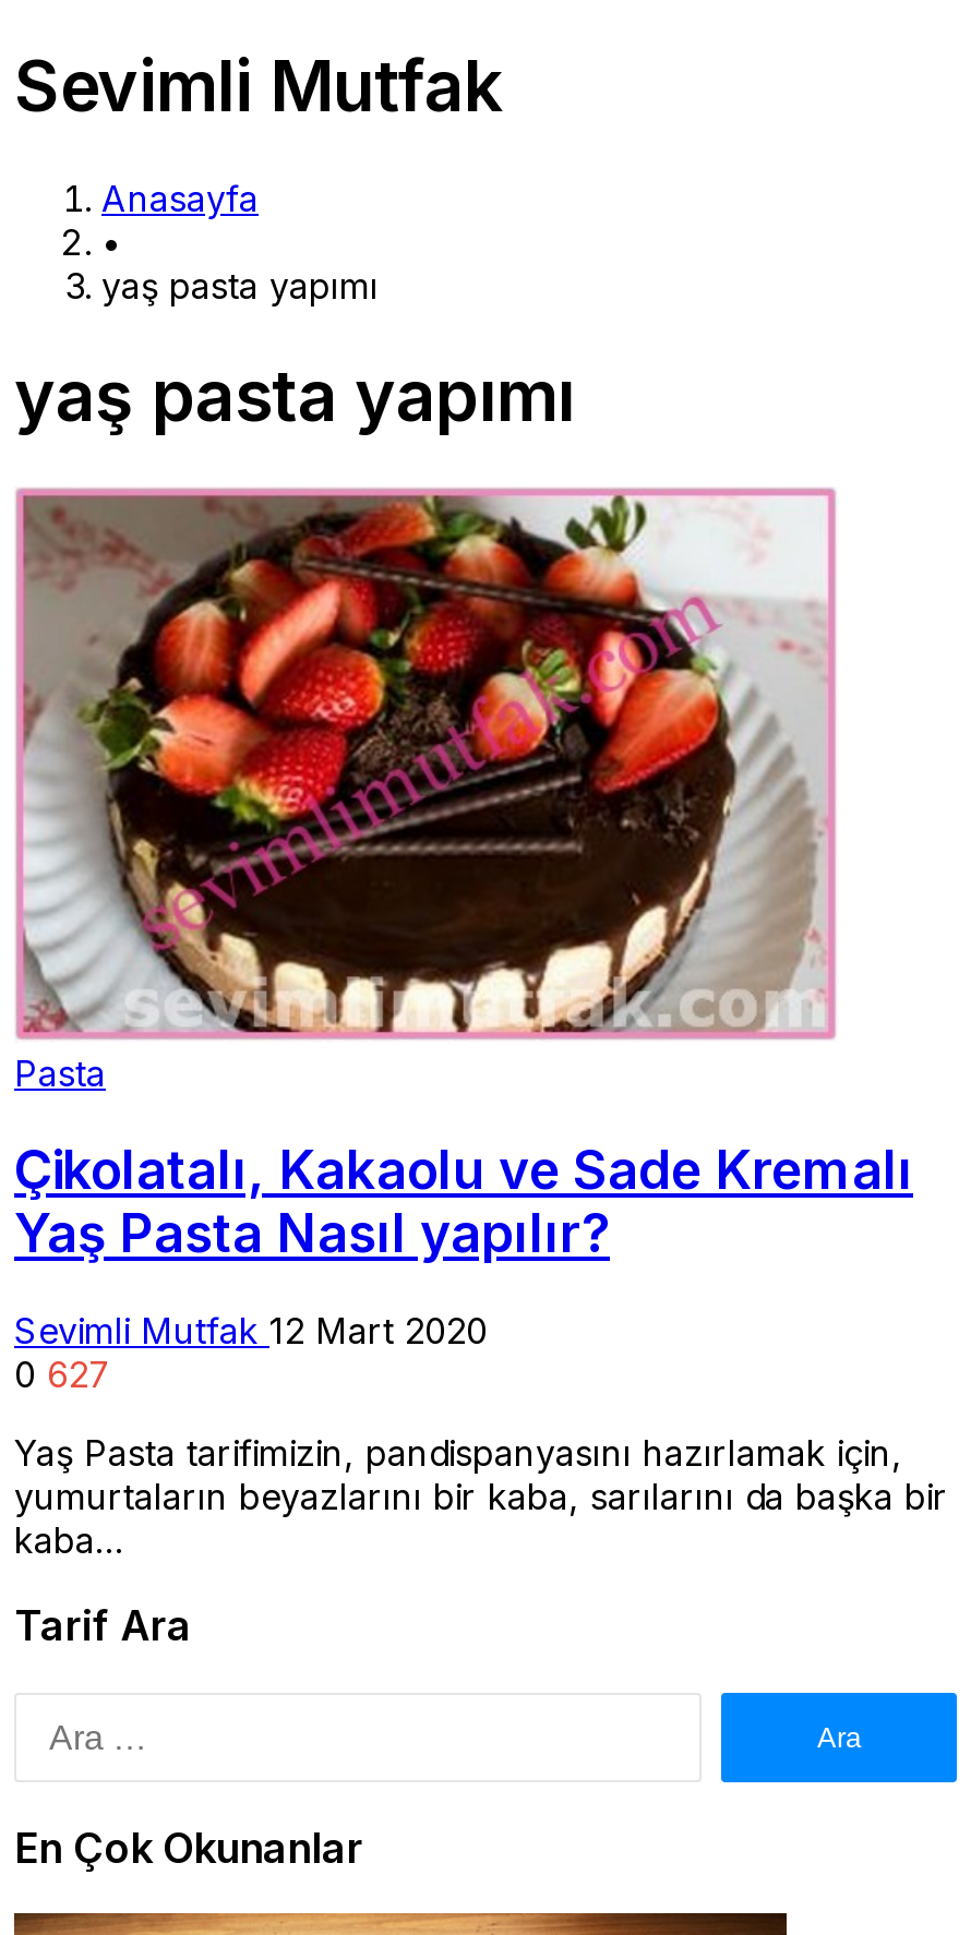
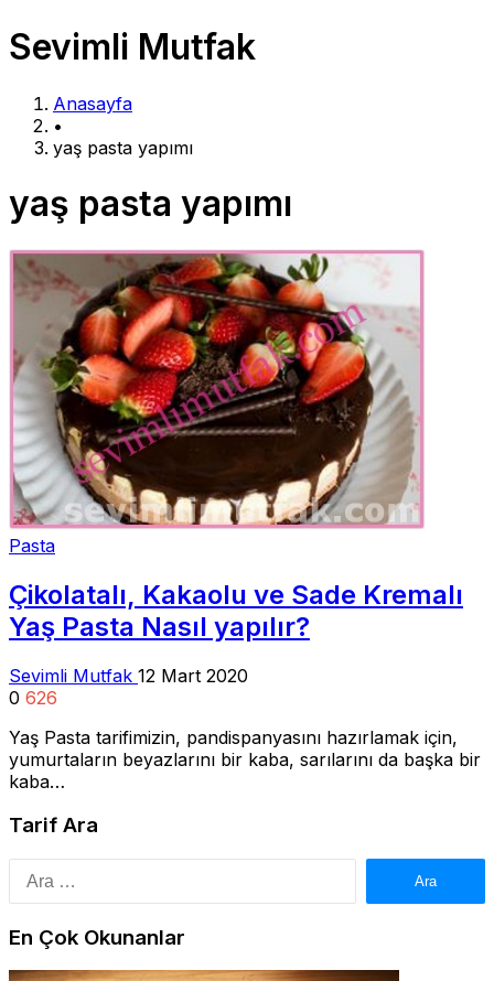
[14,1352,110,1395] 0 627 -> [9,686,57,708] 0 626

